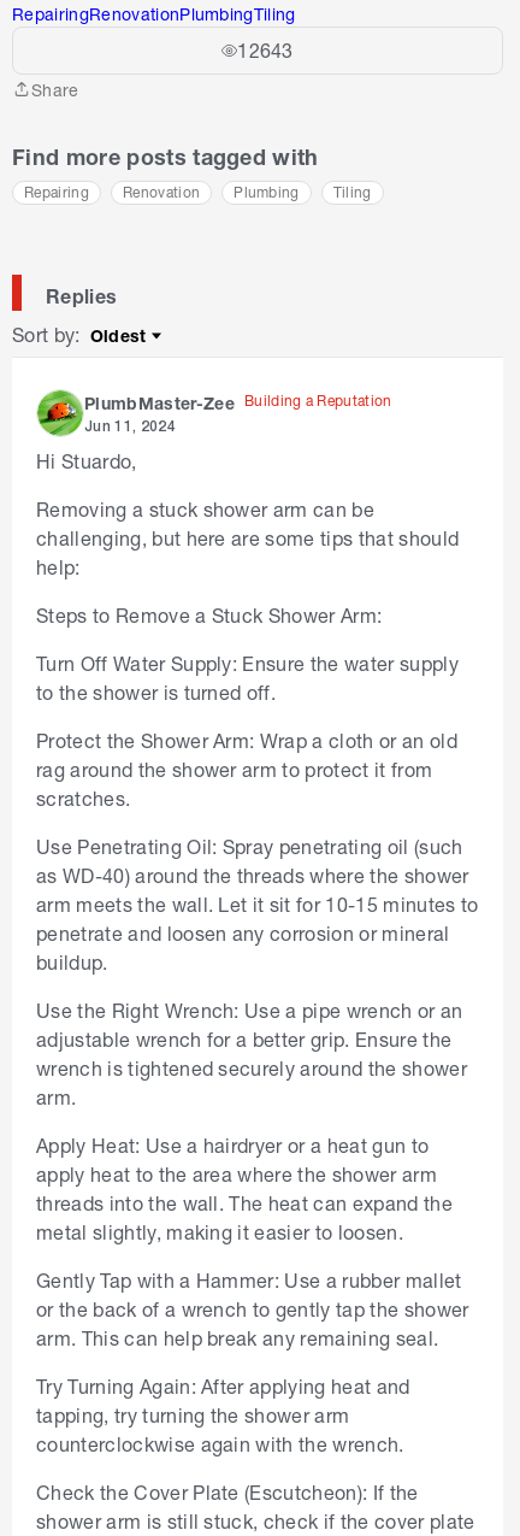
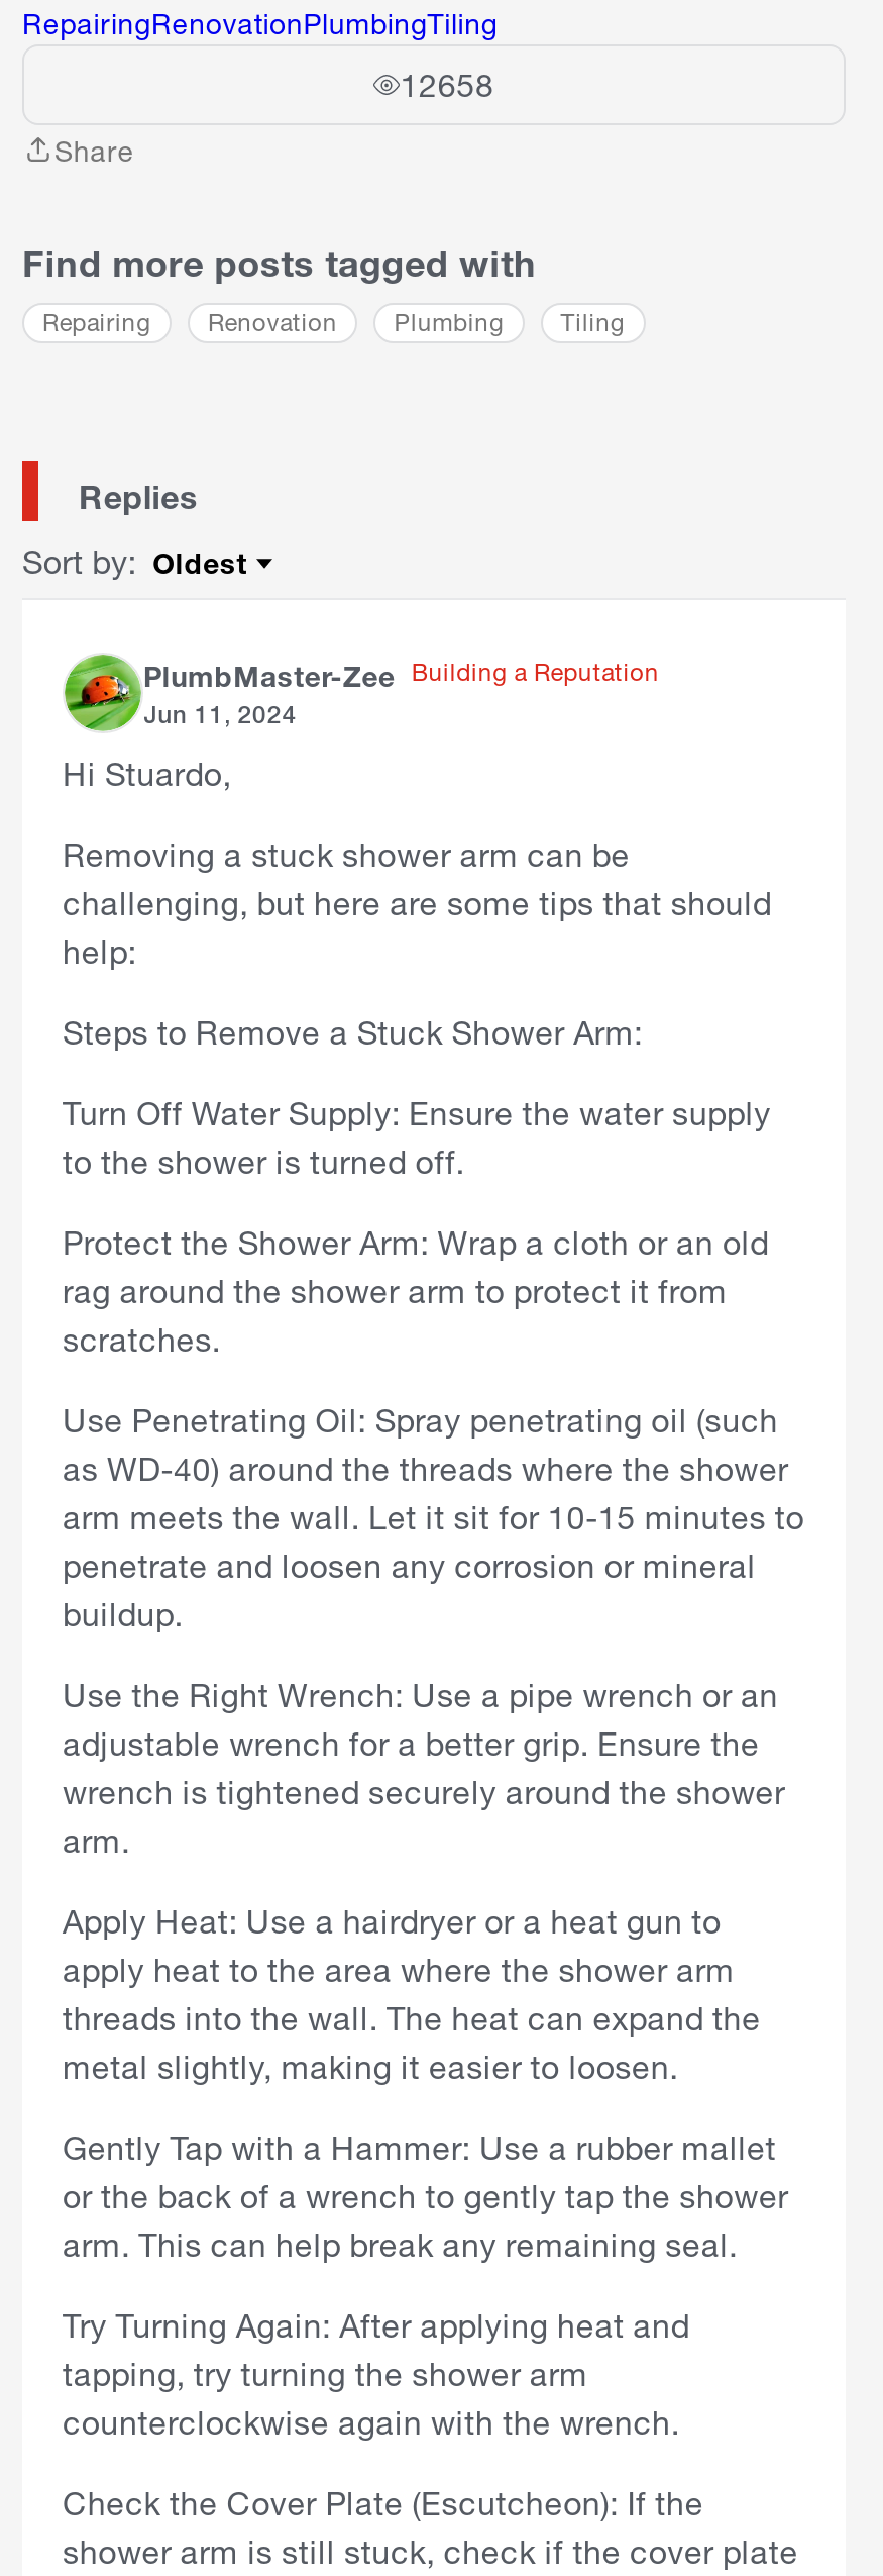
[237,39,293,62] 12643 -> [400,65,494,104] 12658

